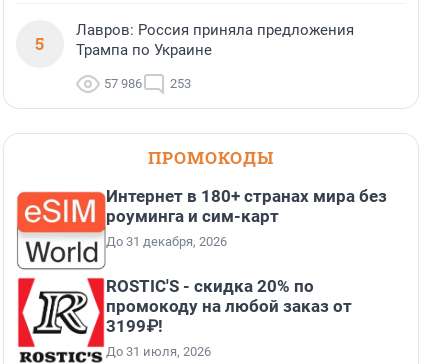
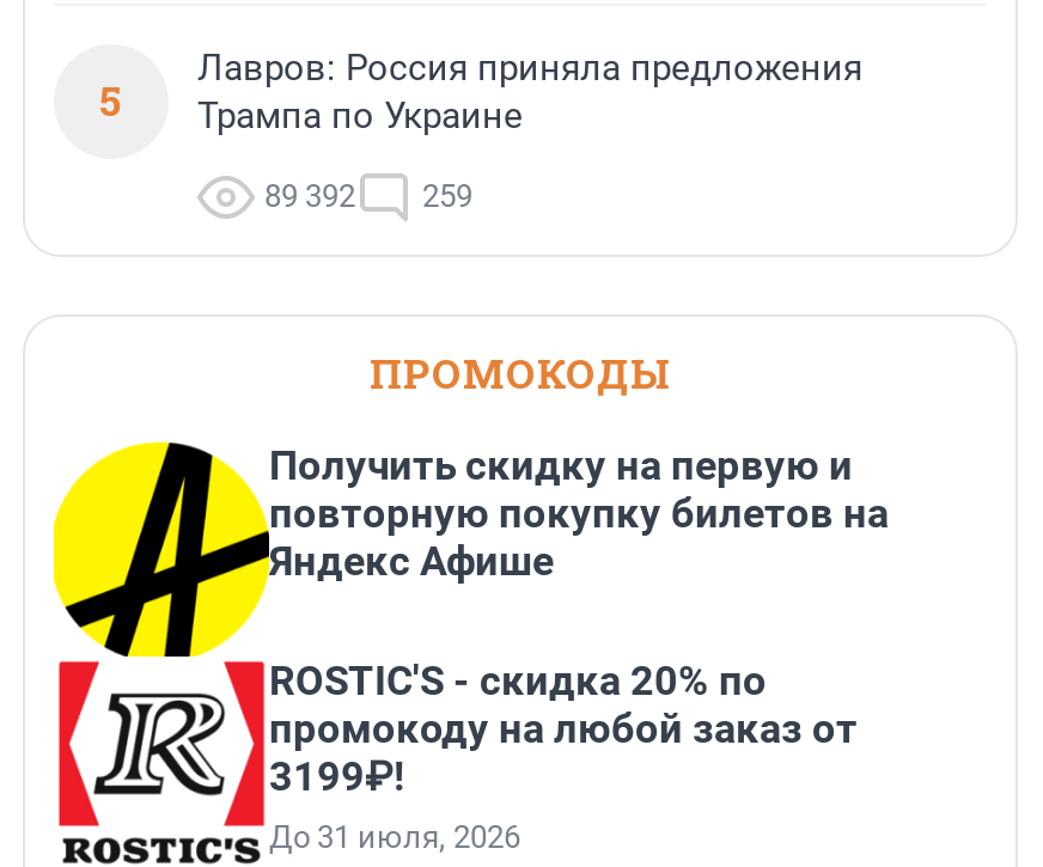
[104,76,142,91] 57 986 -> [264,179,355,215] 89 392
[170,76,191,91] 253 -> [422,179,472,215] 259
[16,186,387,276] [image] | Интернет в 180+ странах мира без | роуминга и сим-карт | До 31 декабря, 2026 -> [51,439,889,659] [image] | Получить скидку на первую и | повторную покупку билетов на | Яндекс Афише

